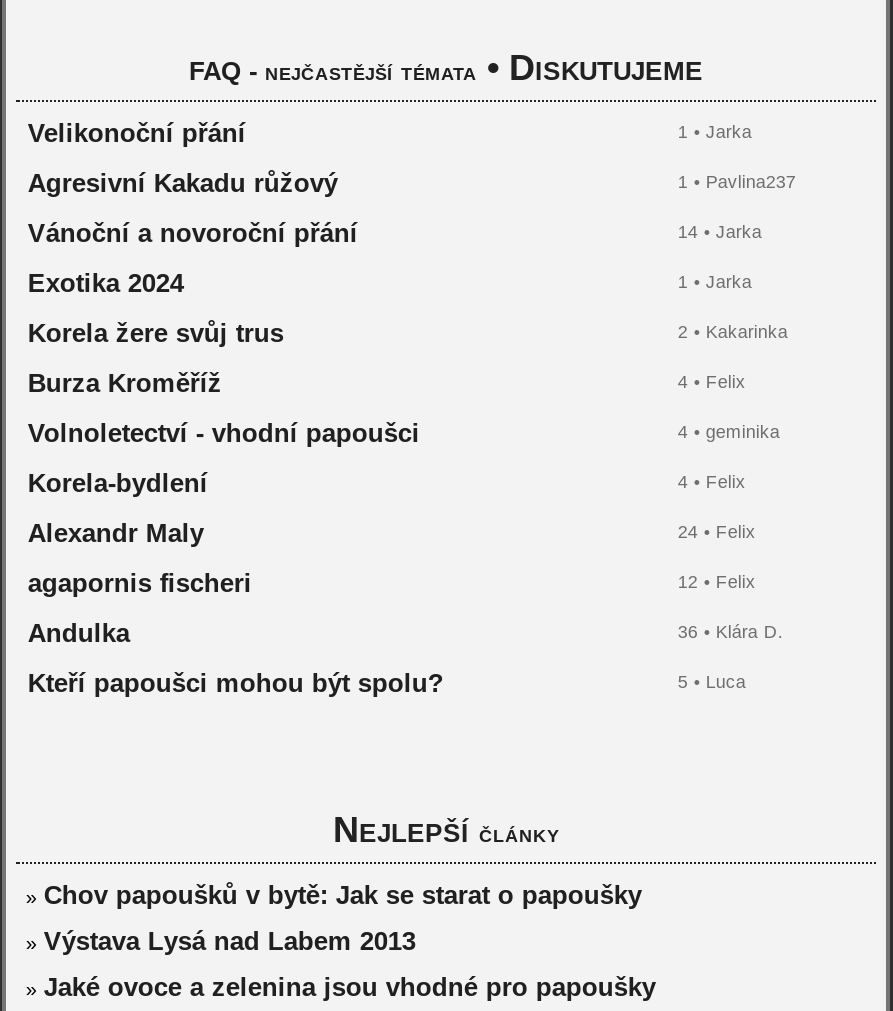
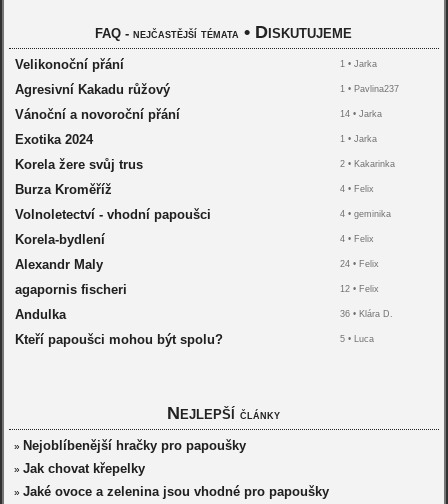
[26,880,642,910] » Chov papoušků v bytě: Jak se starat o papoušky -> [14,438,246,453] » Nejoblíbenější hračky pro papoušky
[26,926,416,956] » Výstava Lysá nad Labem 2013 -> [14,461,145,476] » Jak chovat křepelky

